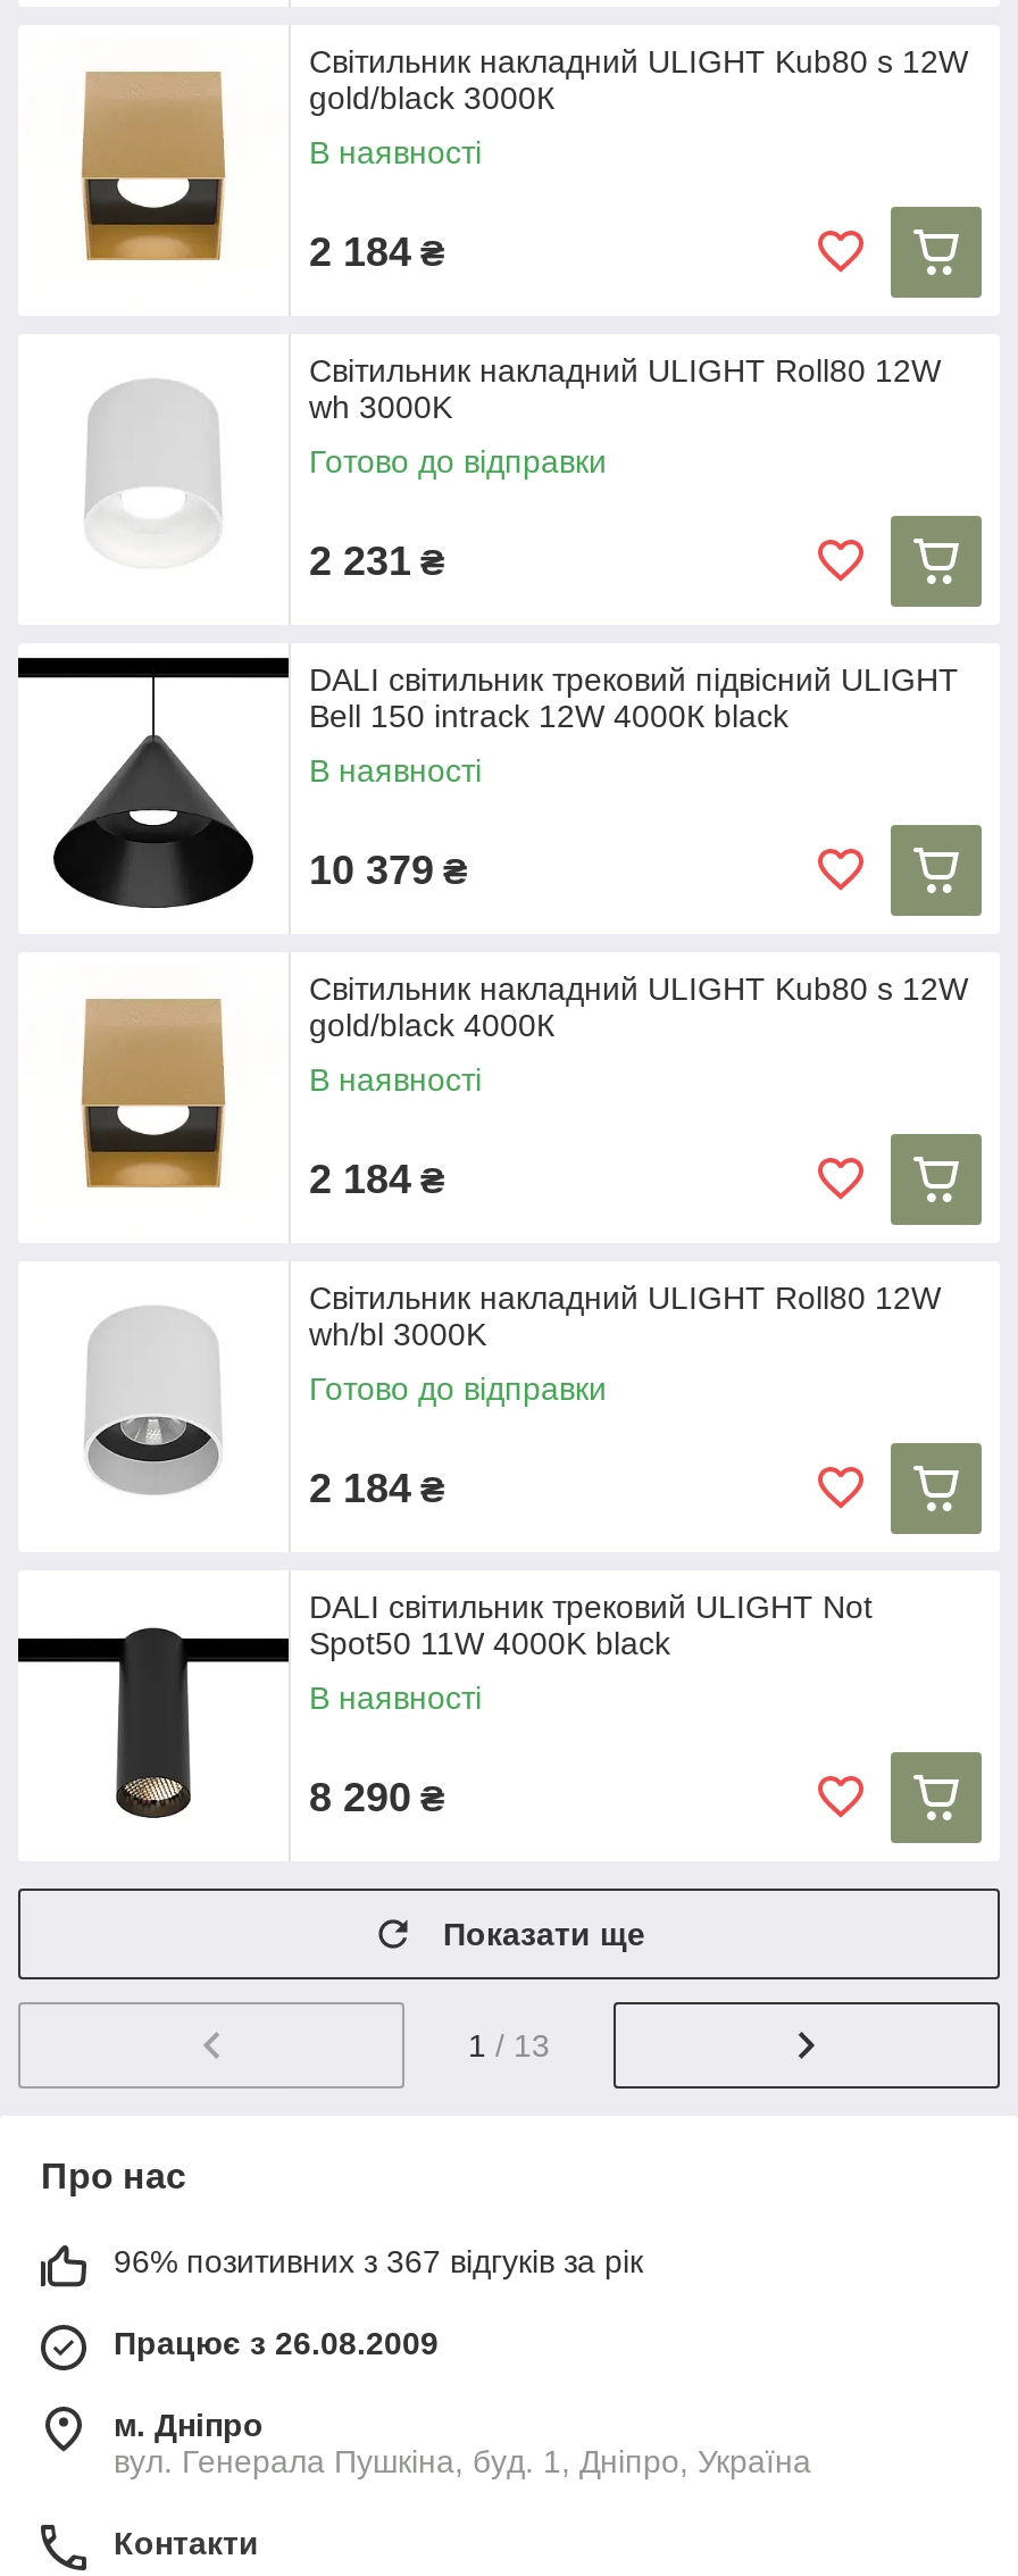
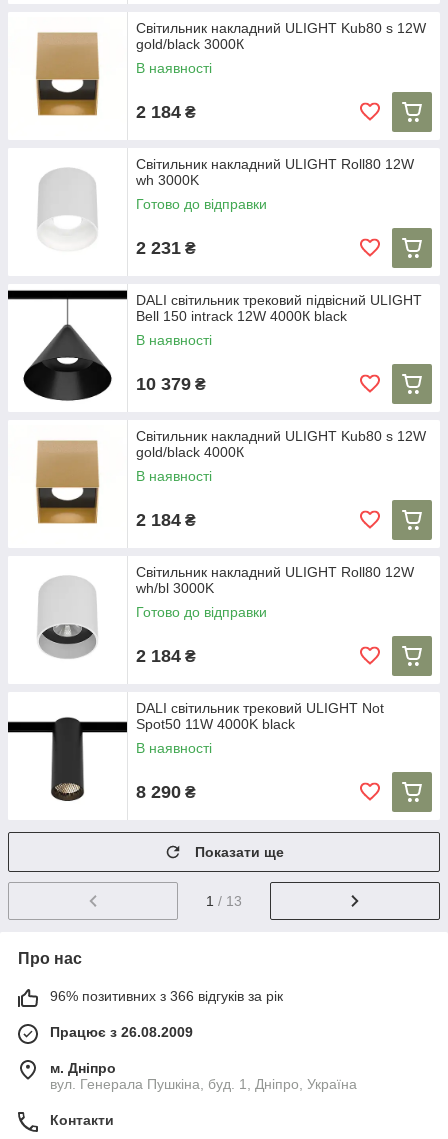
[114,2243,643,2280] 96% позитивних з 367 відгуків за рік -> [50,988,283,1004] 96% позитивних з 366 відгуків за рік

